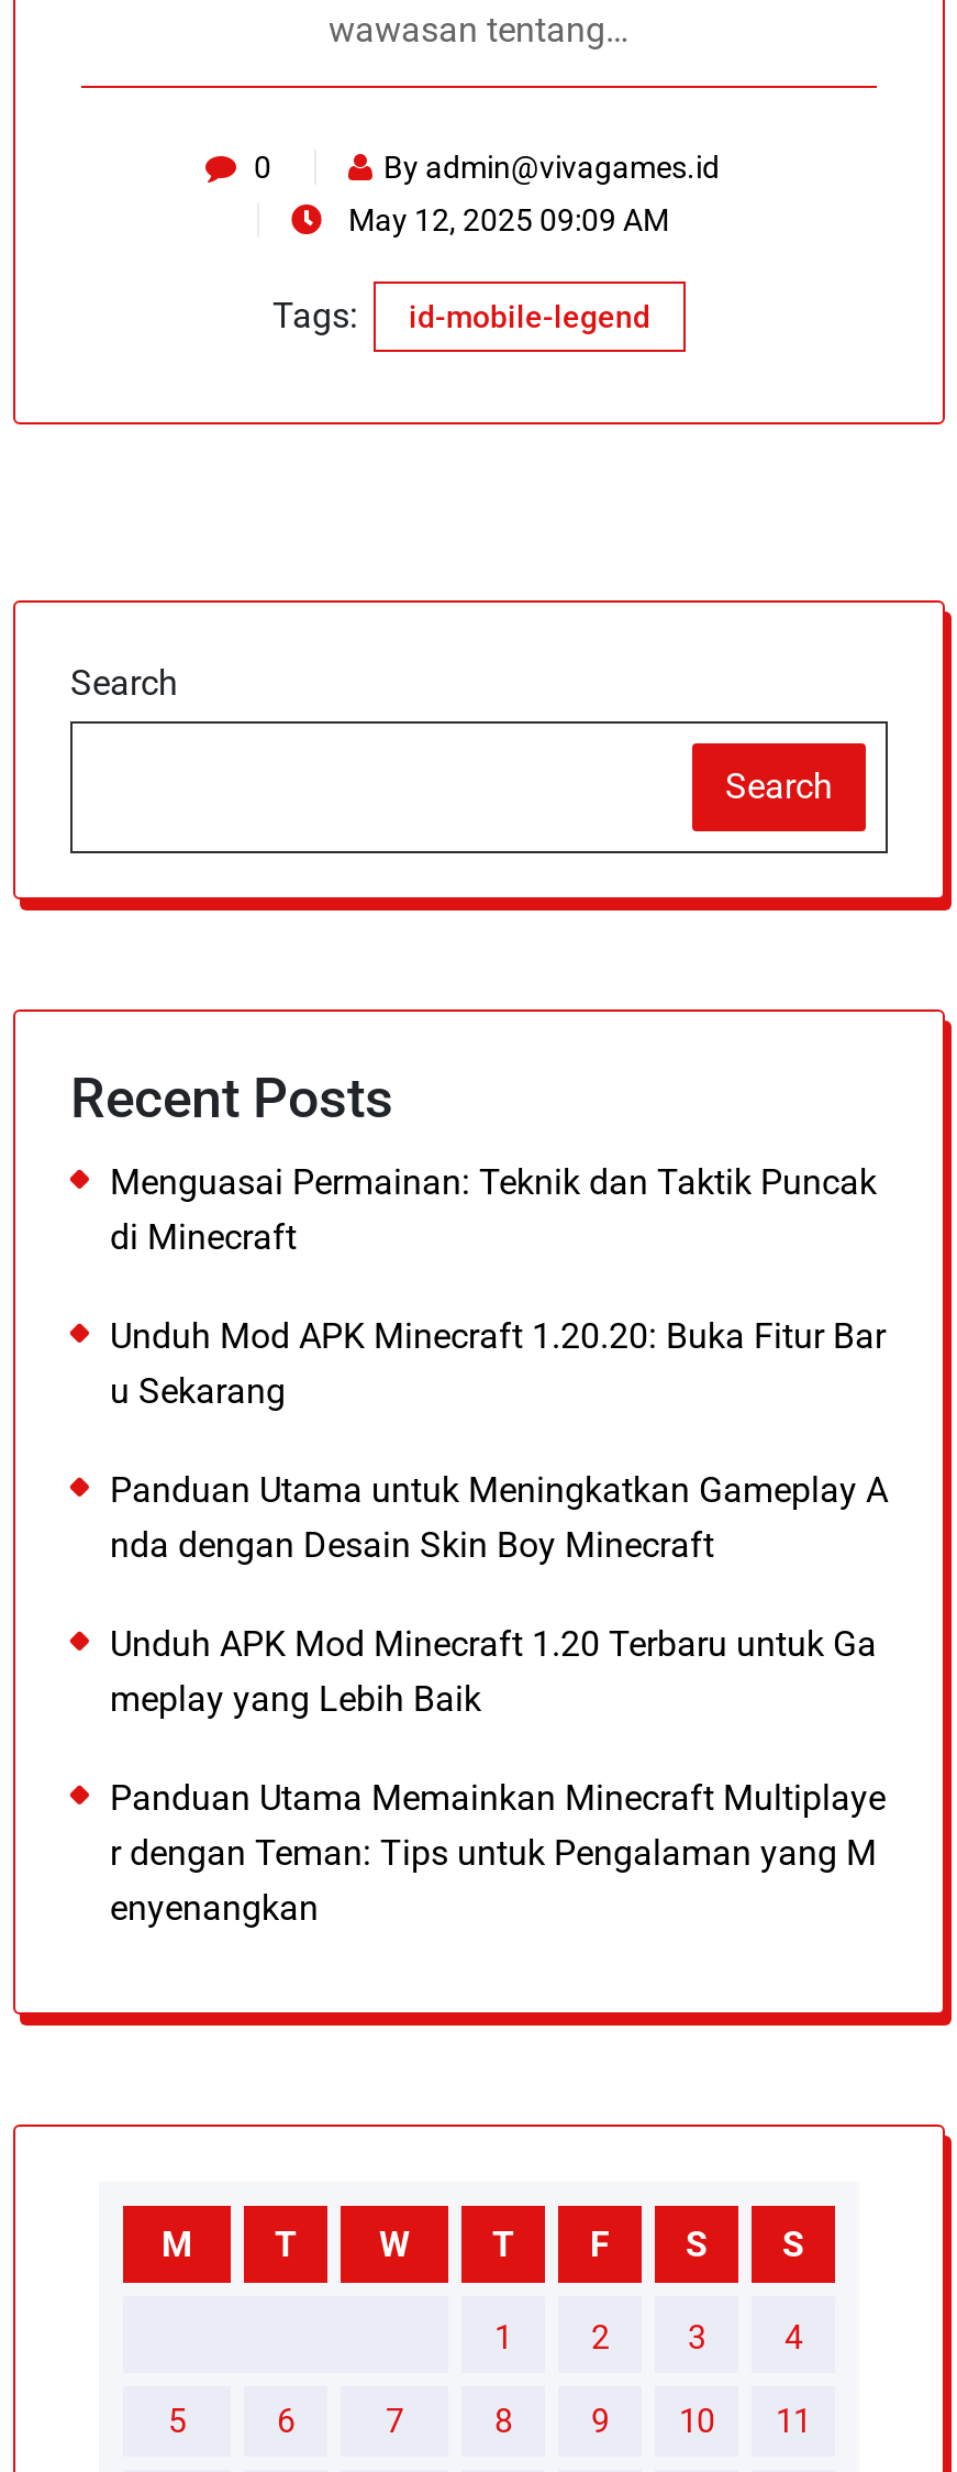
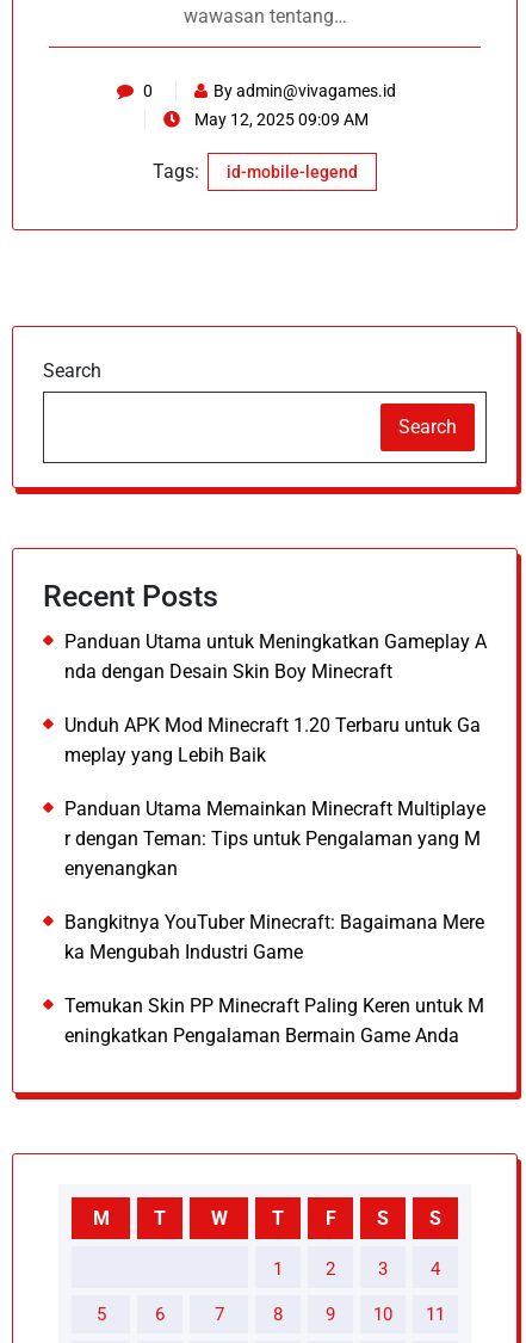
[110,1161,886,1412] Menguasai Permainan: Teknik dan Taktik Puncak | di Minecraft | Unduh Mod APK Minecraft 1.20.20: Buka Fitur Bar | u Sekarang -> none
moved [110,1469,888,1929] -> [64,630,487,880]: Panduan Utama untuk Meningkatkan Gameplay A | nda dengan Desain Skin Boy Minecraft | Unduh APK Mod Minecraft 1.20 Terbaru untuk Ga | meplay yang Lebih Baik | Panduan Utama Memainkan Minecraft Multiplaye | r dengan Teman: Tips untuk Pengalaman yang M | enyenangkan
none -> [64,911,484,1047] Bangkitnya YouTuber Minecraft: Bagaimana Mere | ka Mengubah Industri Game | Temukan Skin PP Minecraft Paling Keren untuk M | eningkatkan Pengalaman Bermain Game Anda

